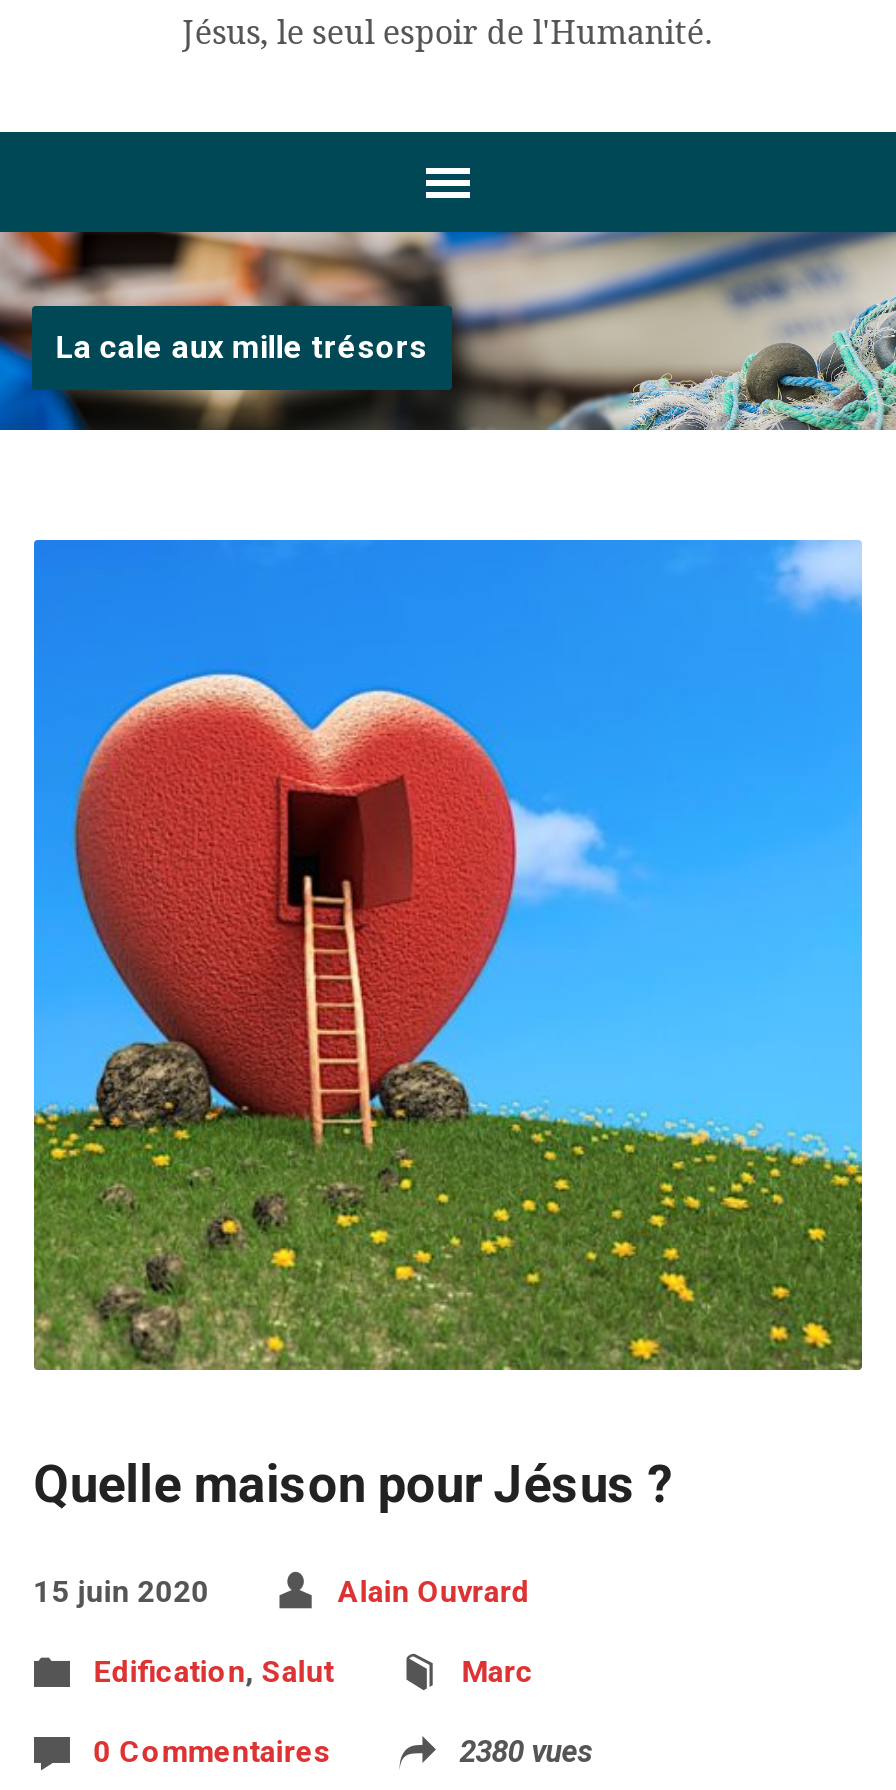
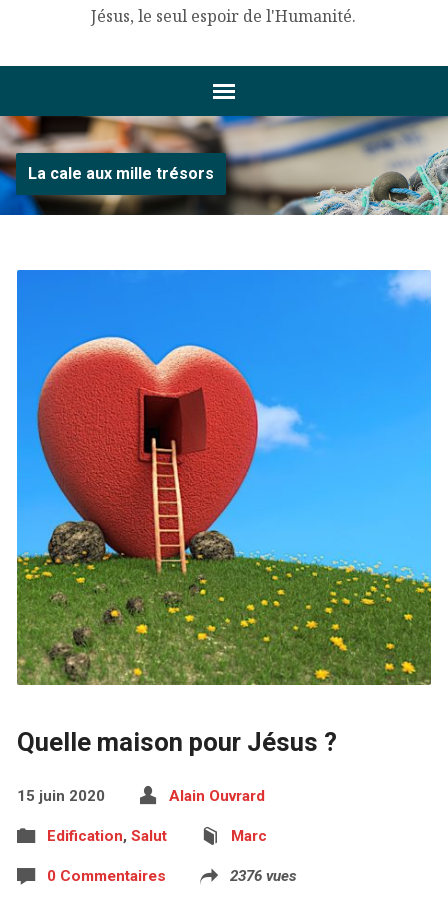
[459,1733,593,1769] 2380 vues -> [230,867,297,885] 2376 vues

